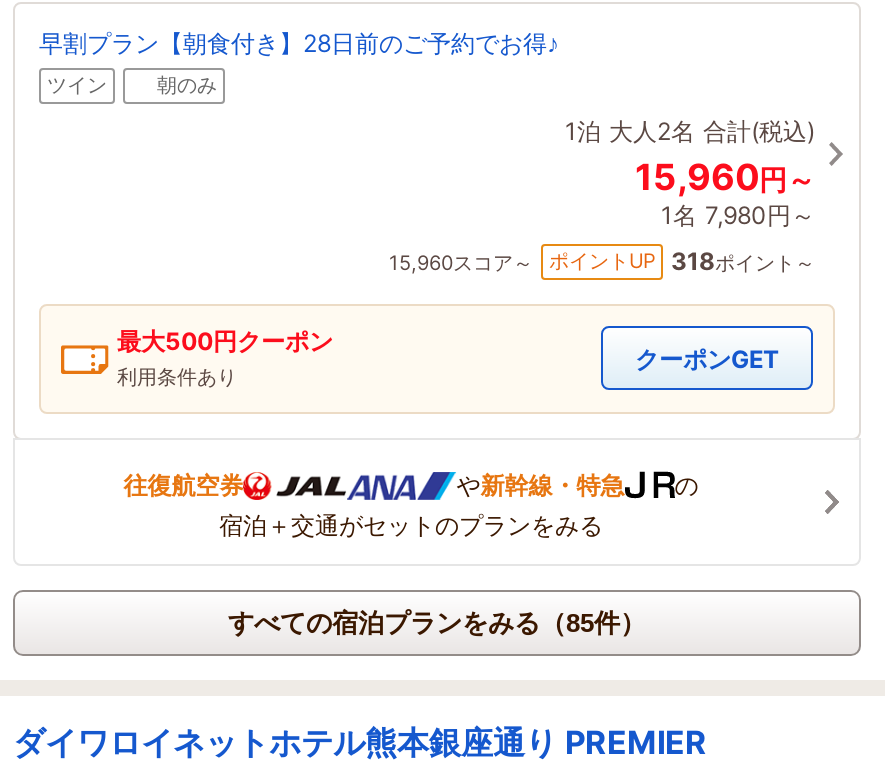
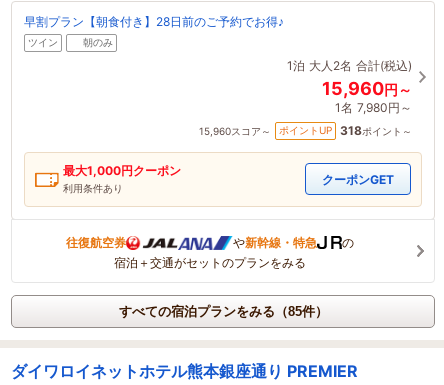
[117,325,333,355] 最大500円クーポン -> [63,163,181,178] 最大1,000円クーポン

